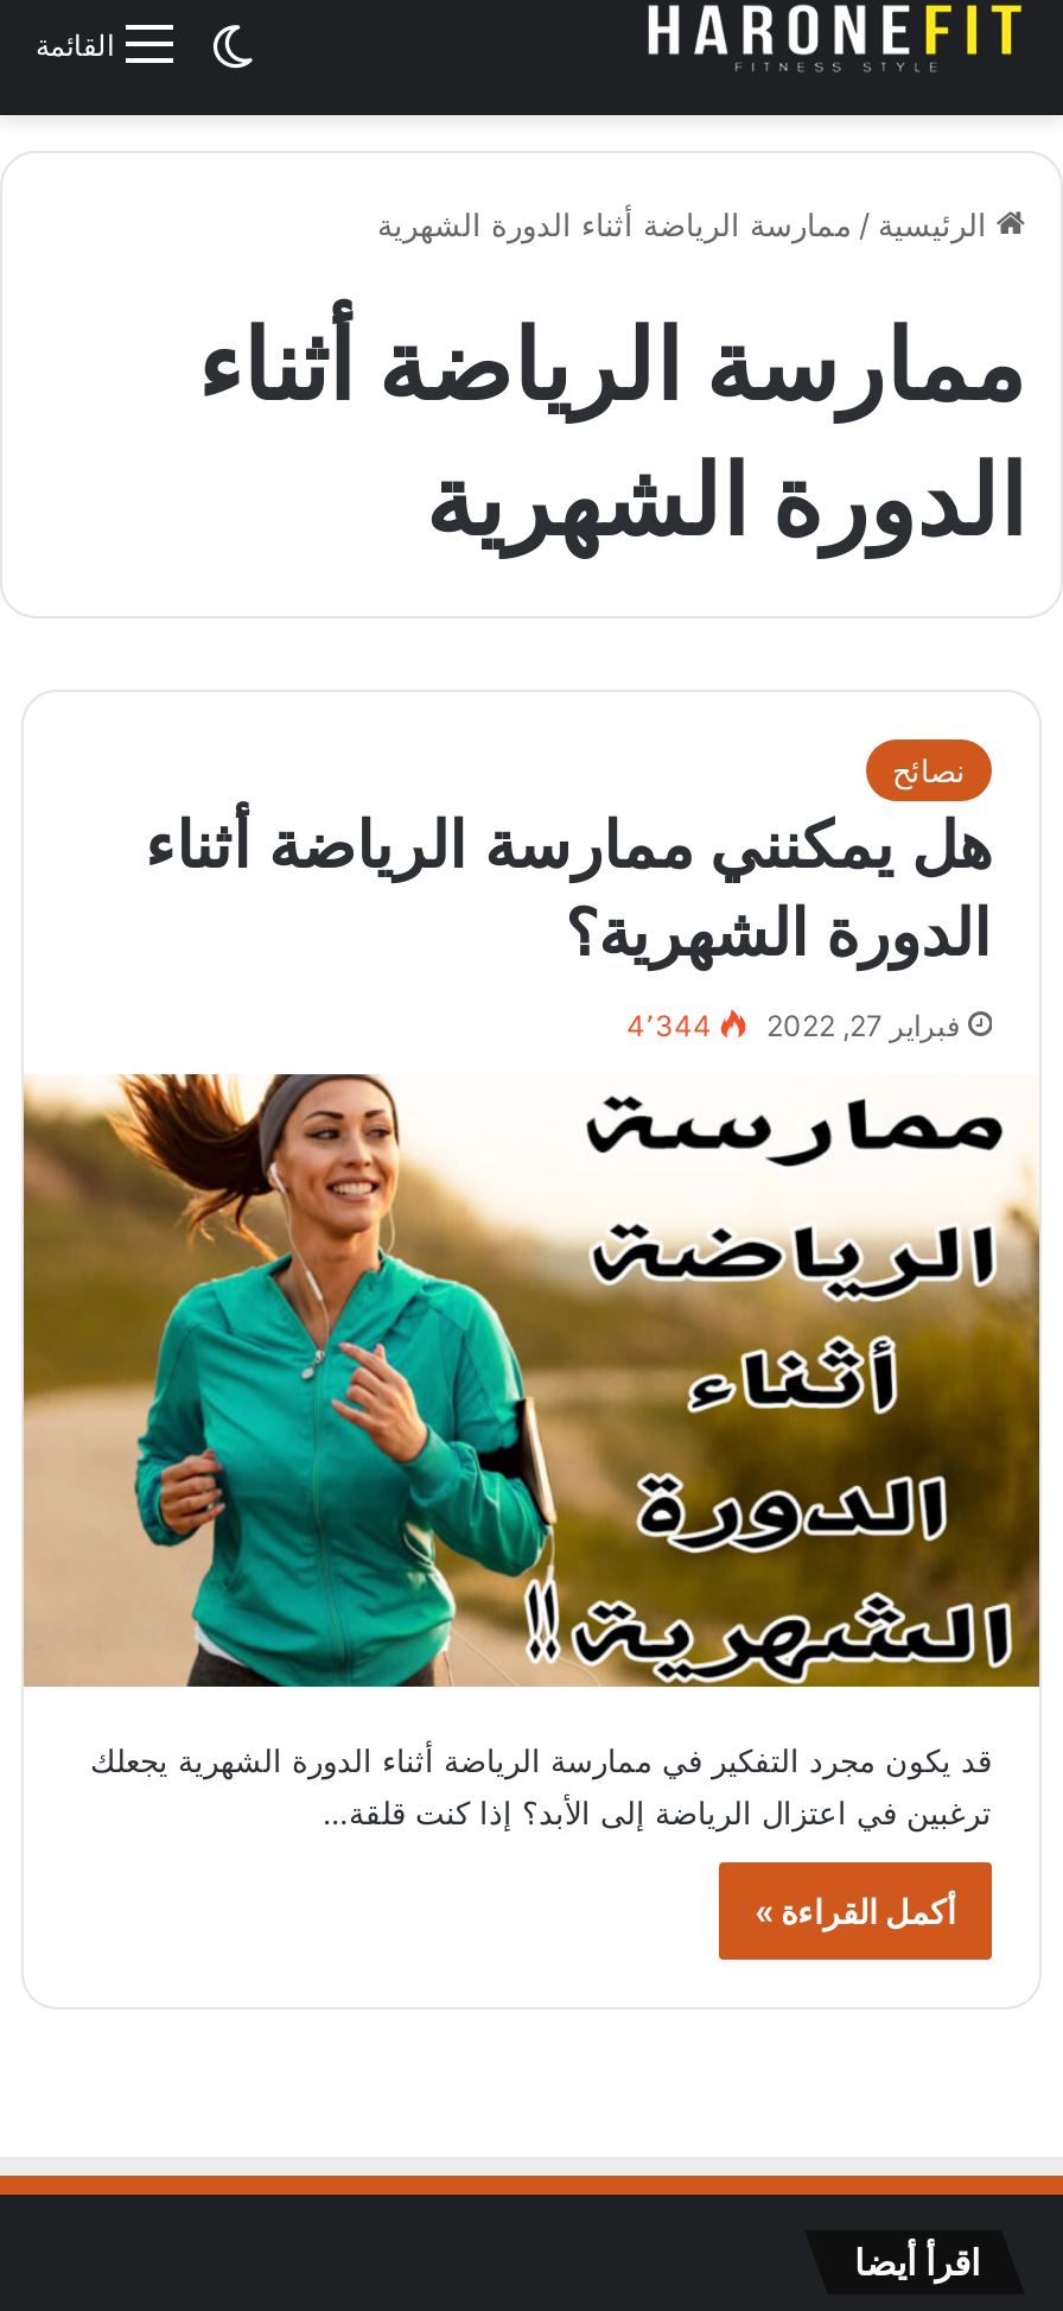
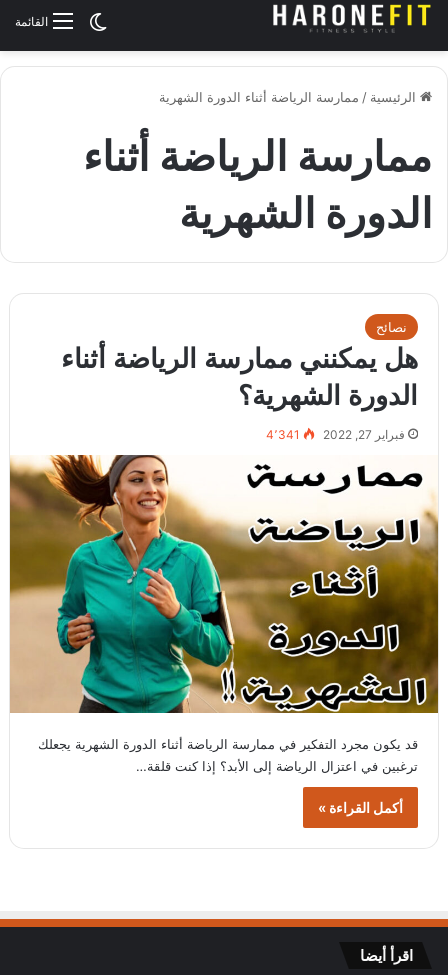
[626,1007,712,1043] 4٬344 -> [266,427,300,442] 4٬341

